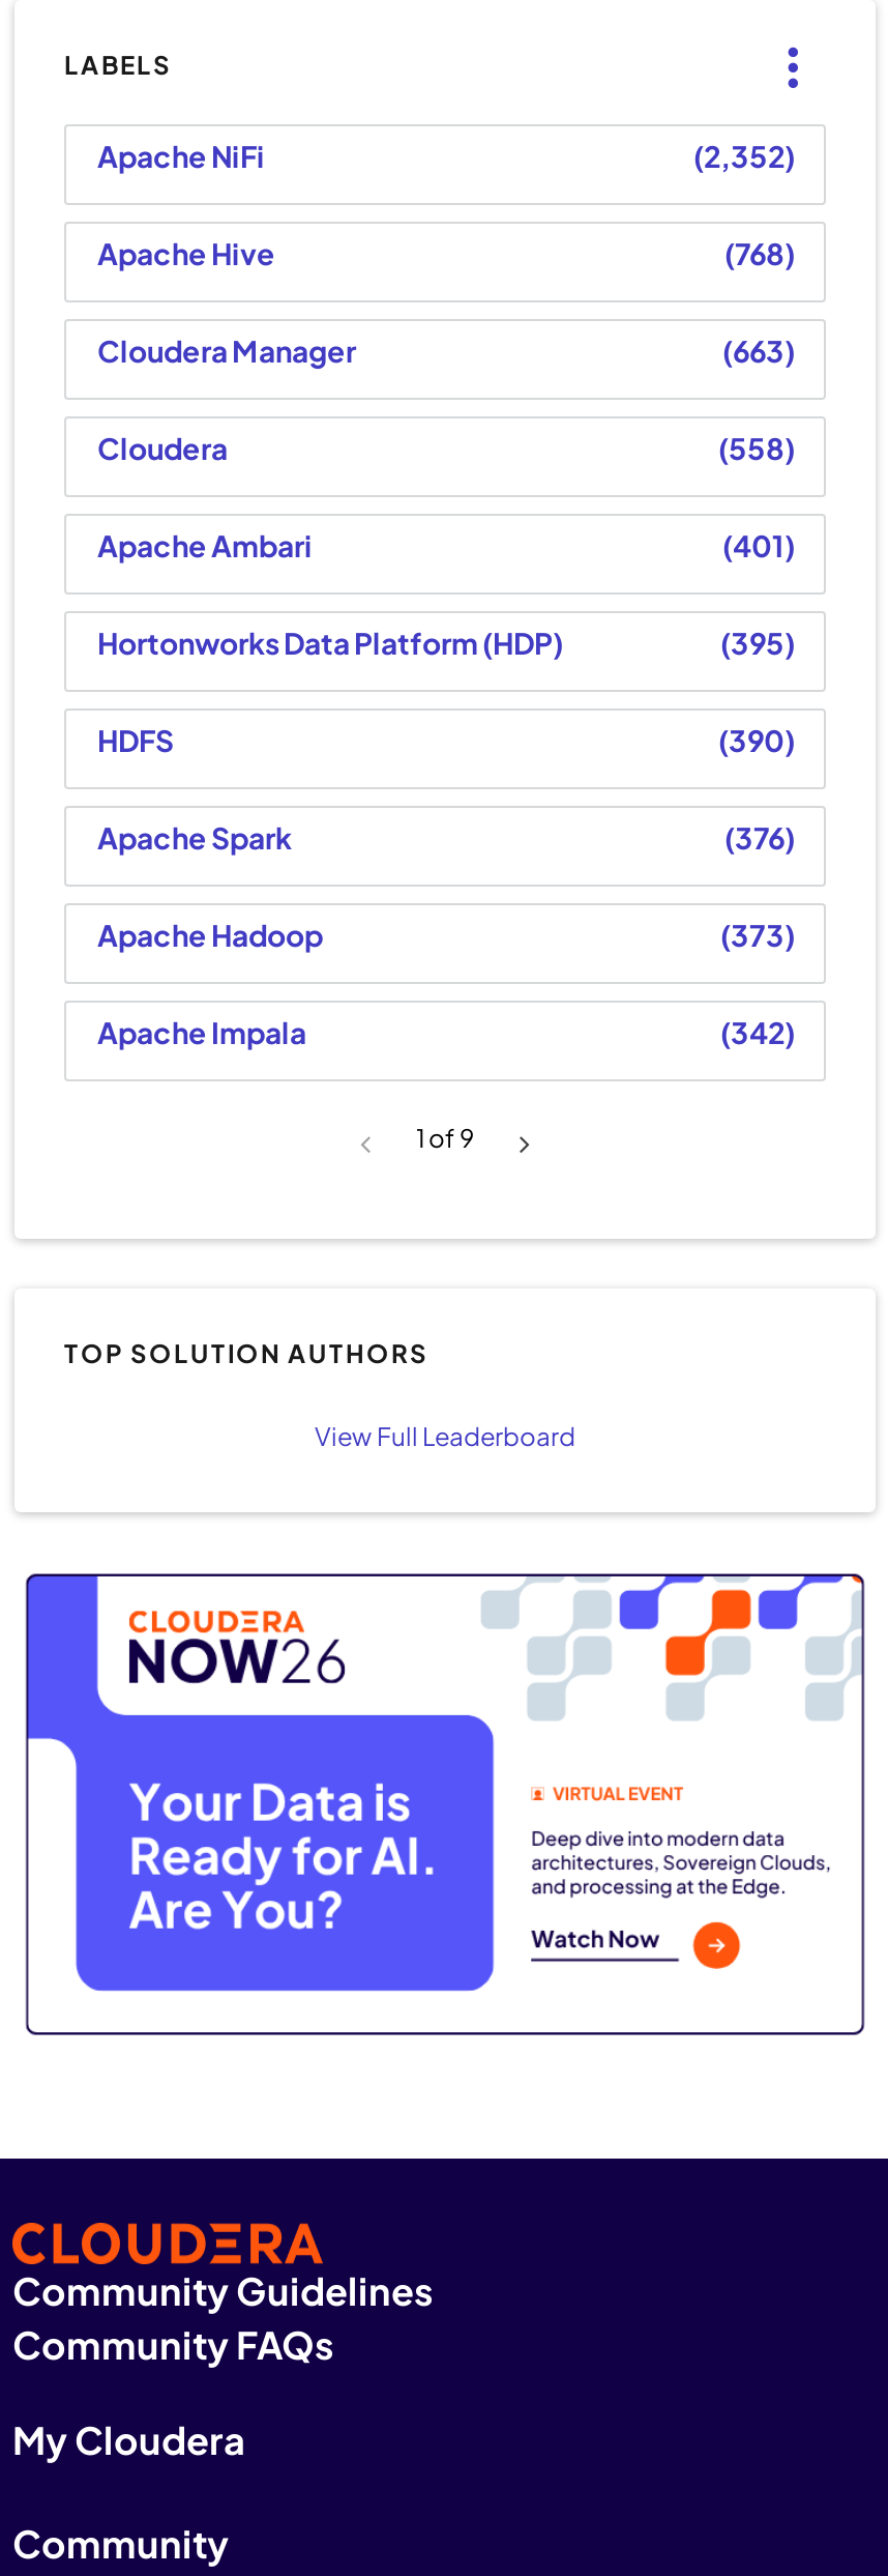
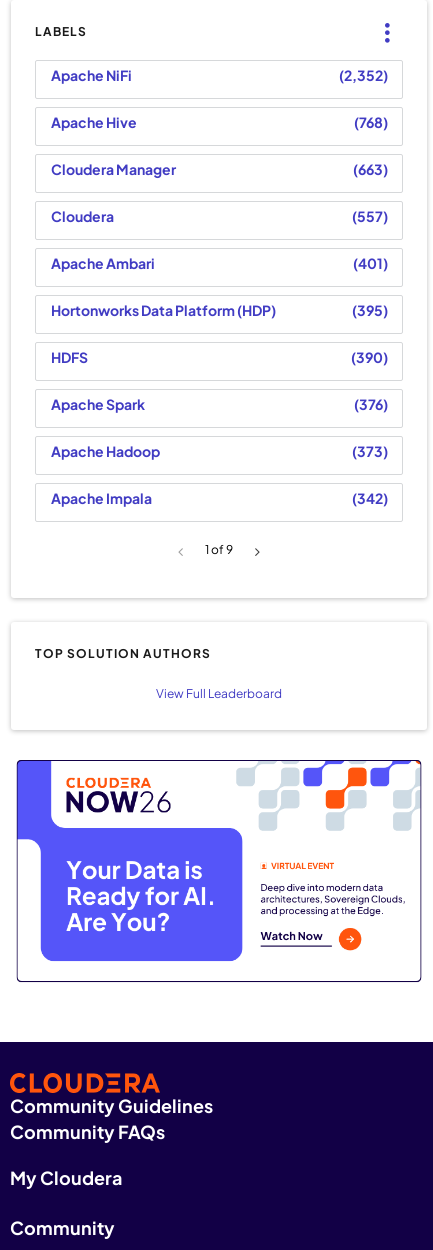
[729,429,785,467] 558 -> [357,207,383,225] 557

